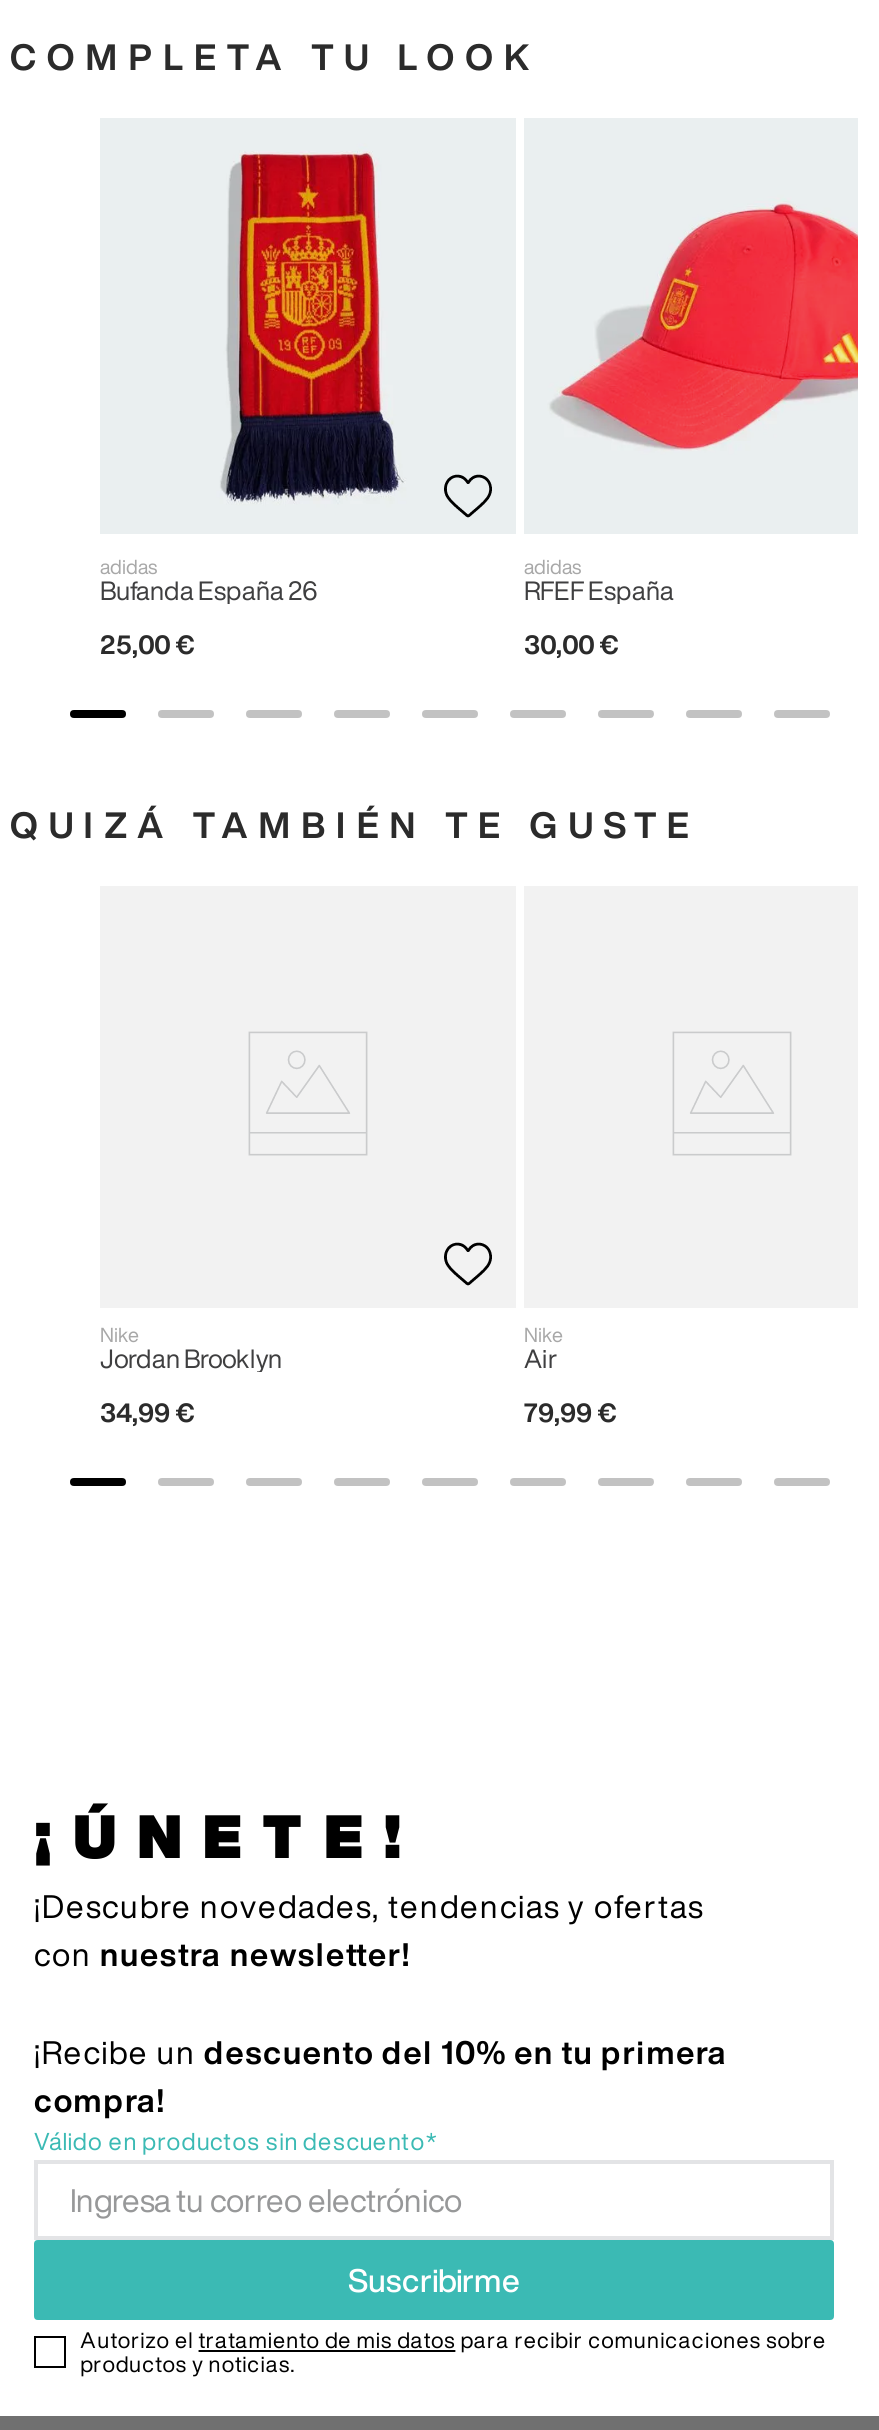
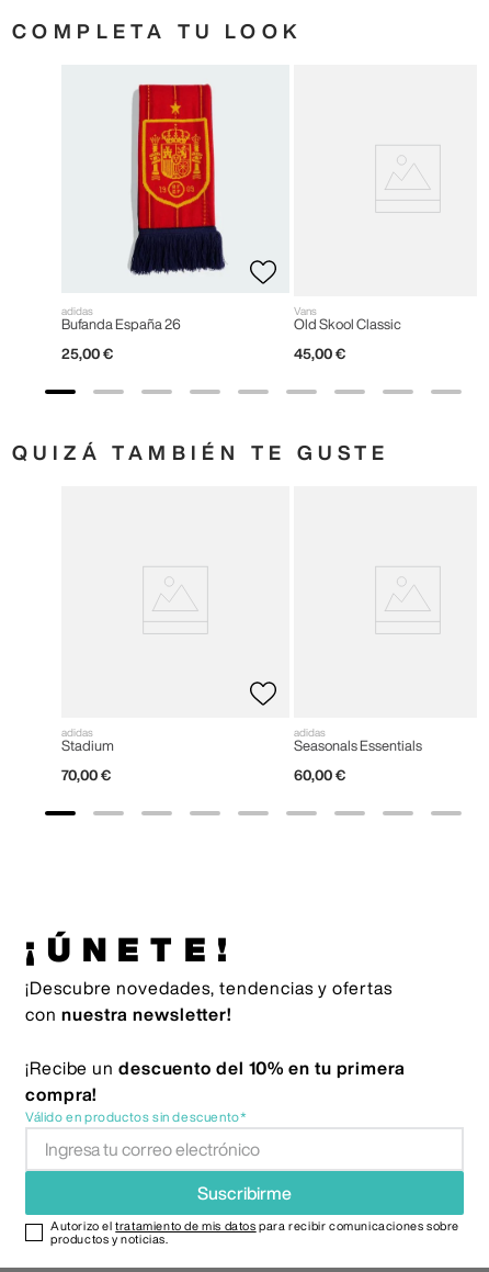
[550,202,860,450] [image] -> none
[524,556,674,604] adidas | RFEF España -> [294,305,401,331] Vans | Old Skool Classic
[524,632,618,658] 30,00 € -> [294,347,345,361] 45,00 €
[100,1324,282,1372] Nike | Jordan Brooklyn -> [61,726,114,753] adidas | Stadium
[524,1324,562,1372] Nike | Air -> [294,726,422,753] adidas | Seasonals Essentials
[100,1400,194,1426] 34,99 € -> [61,768,111,782] 70,00 €
[524,1400,616,1426] 79,99 € -> [294,768,345,782] 60,00 €

